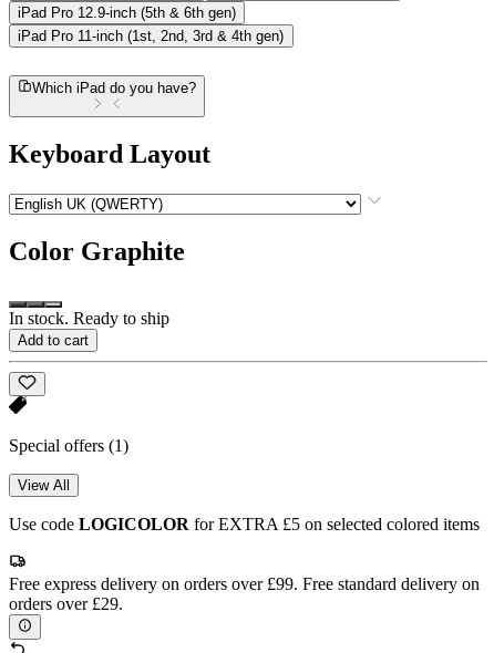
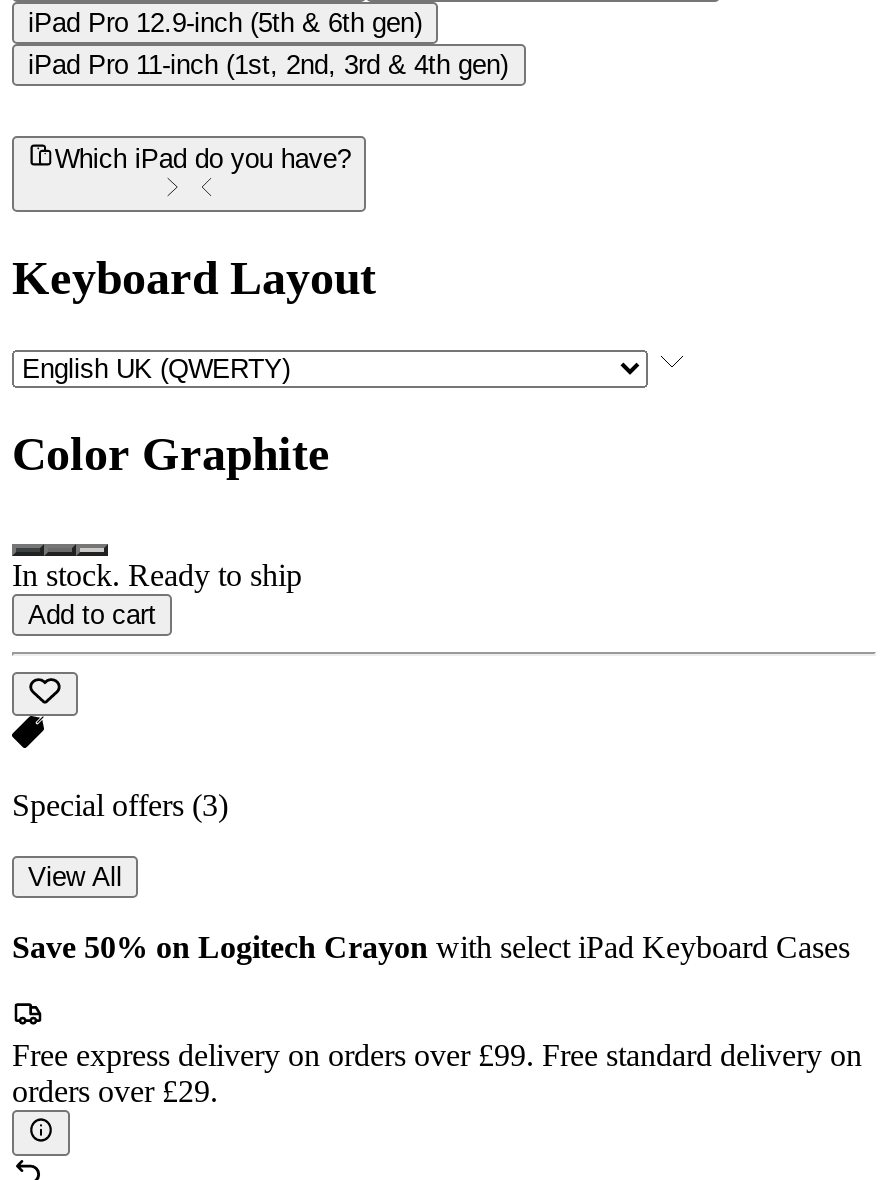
[9,436,128,455] Special offers (1) -> [12,789,228,823] Special offers (3)
[9,515,480,534] Use code LOGICOLOR for EXTRA £5 on selected colored items -> [12,931,850,965] Save 50% on Logitech Crayon with select iPad Keyboard Cases

